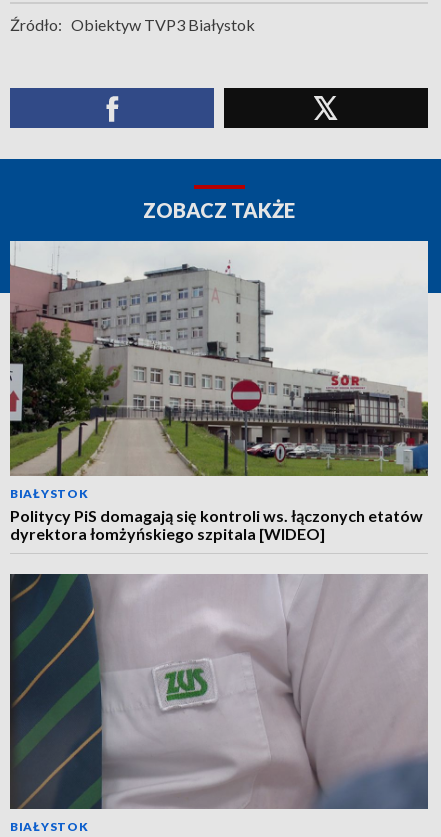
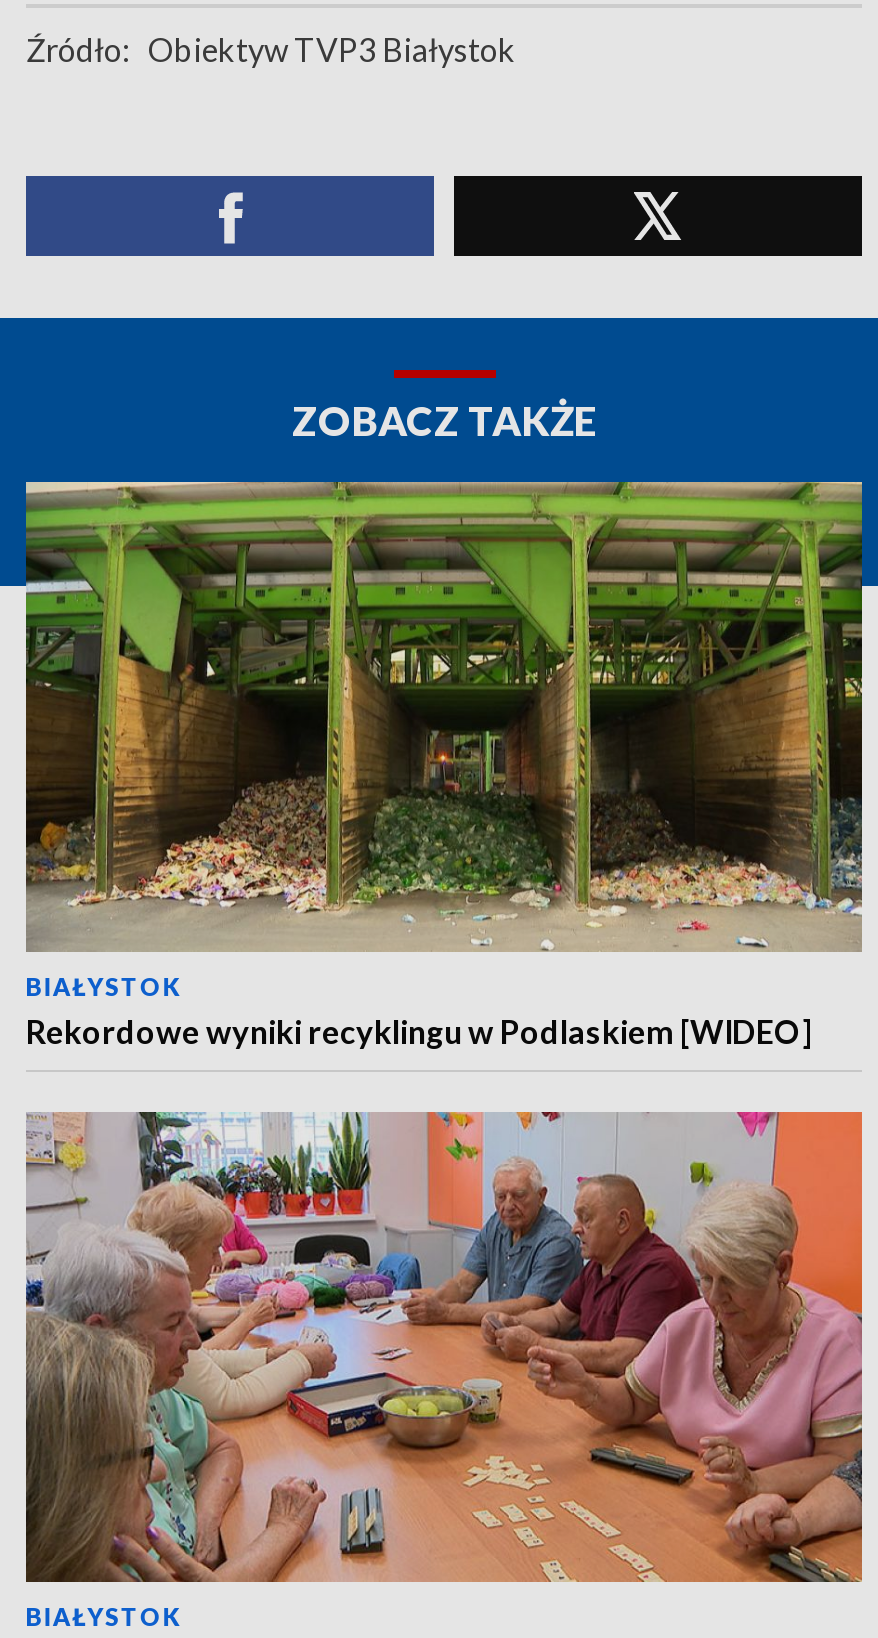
[9,240,429,543] [image] | Politycy PiS domagają się kontroli ws. łączonych etatów | dyrektora łomżyńskiego szpitala [WIDEO] -> [24,480,864,1050] [image] | Rekordowe wyniki recyklingu w Podlaskiem [WIDEO]
[10,573,429,810] [image] -> [24,1110,864,1584] [image]

